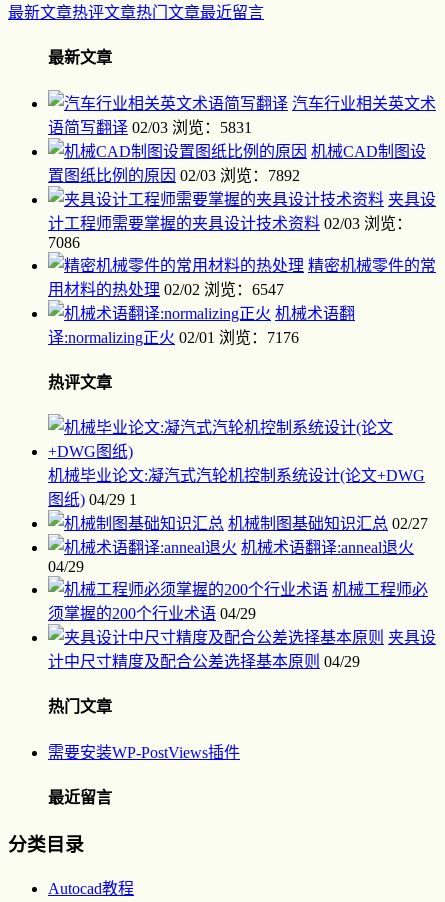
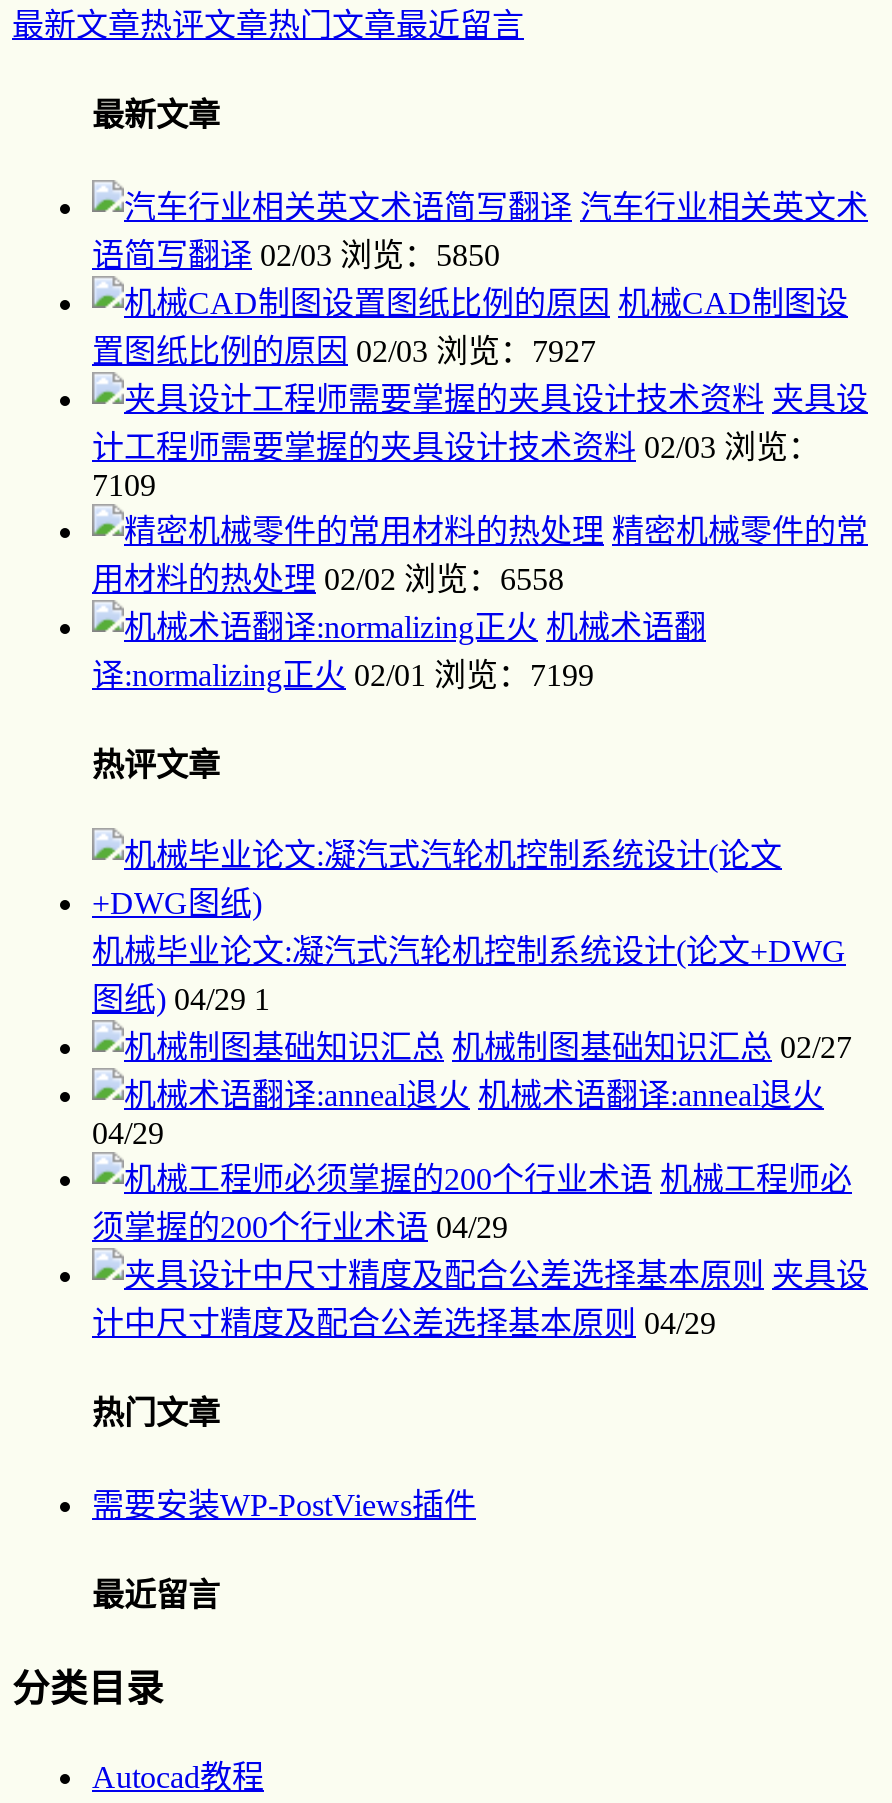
[48,119,252,136] 语简写翻译 02/03 浏览：5831 -> [92,237,500,271] 语简写翻译 02/03 浏览：5850
[48,167,300,184] 置图纸比例的原因 02/03 浏览：7892 -> [92,333,596,367] 置图纸比例的原因 02/03 浏览：7927
[48,234,80,251] 7086 -> [92,467,156,501] 7109
[48,281,284,298] 用材料的热处理 02/02 浏览：6547 -> [92,561,564,595] 用材料的热处理 02/02 浏览：6558
[48,329,299,346] 译:normalizing正火 02/01 浏览：7176 -> [92,657,594,691] 译:normalizing正火 02/01 浏览：7199

